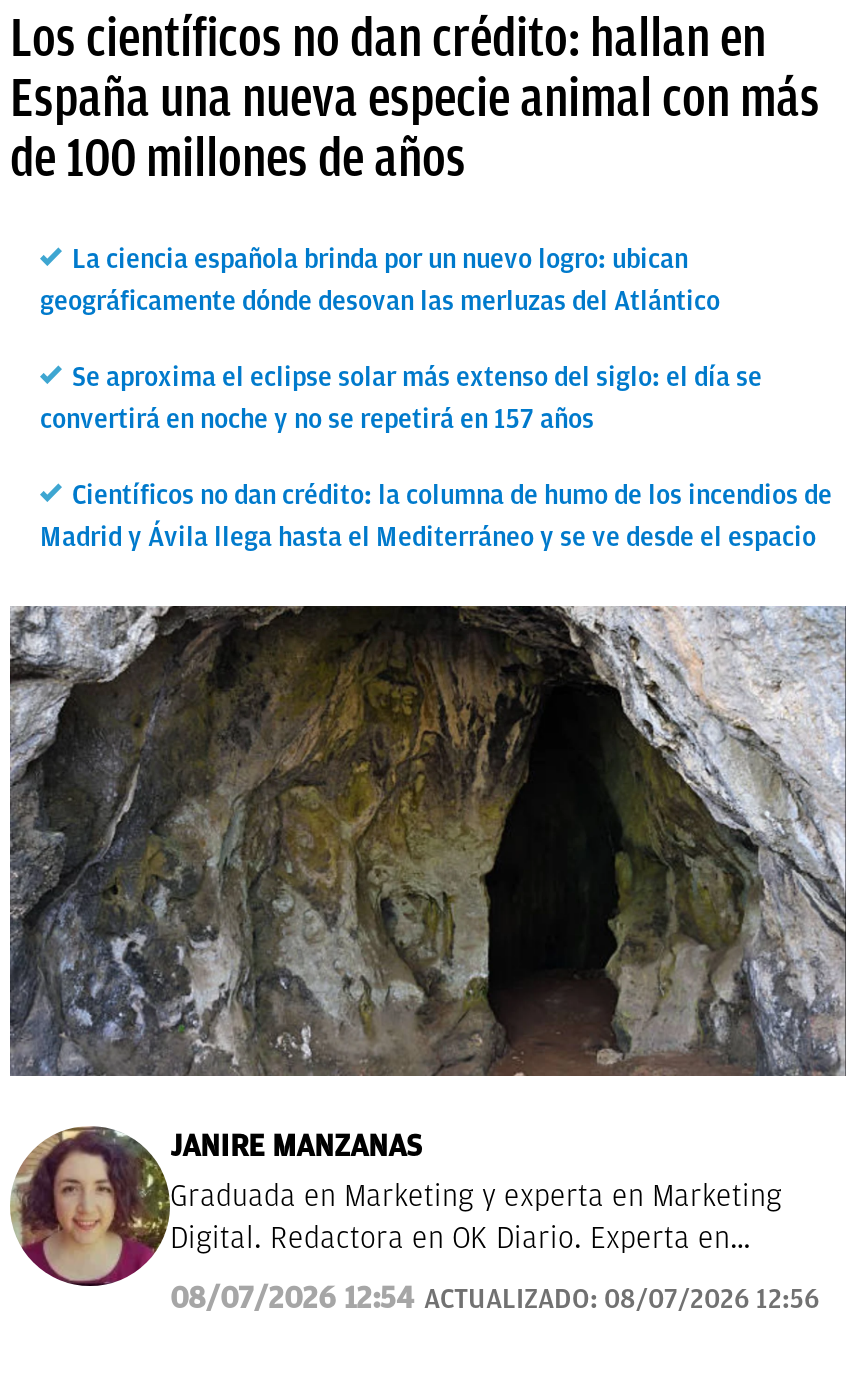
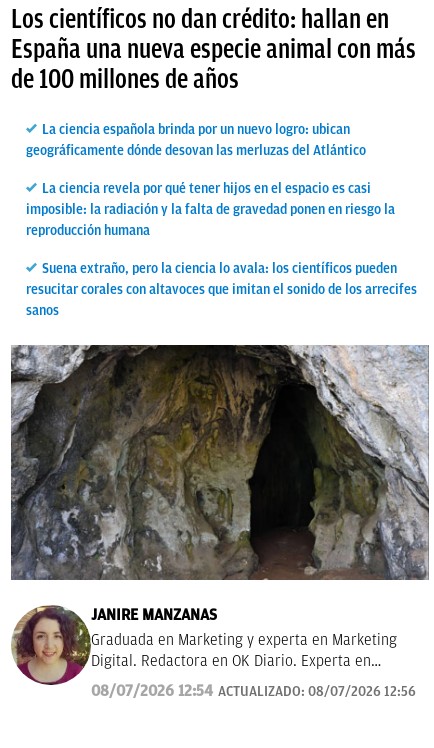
[40,362,762,434] Se aproxima el eclipse solar más extenso del siglo: el día se | convertirá en noche y no se repetirá en 157 años -> [26,181,395,238] La ciencia revela por qué tener hijos en el espacio es casi | imposible: la radiación y la falta de gravedad ponen en riesgo la | reproducción humana
[40,480,832,552] Científicos no dan crédito: la columna de humo de los incendios de | Madrid y Ávila llega hasta el Mediterráneo y se ve desde el espacio -> [26,261,417,318] Suena extraño, pero la ciencia lo avala: los científicos pueden | resucitar corales con altavoces que imitan el sonido de los arrecifes | sanos

